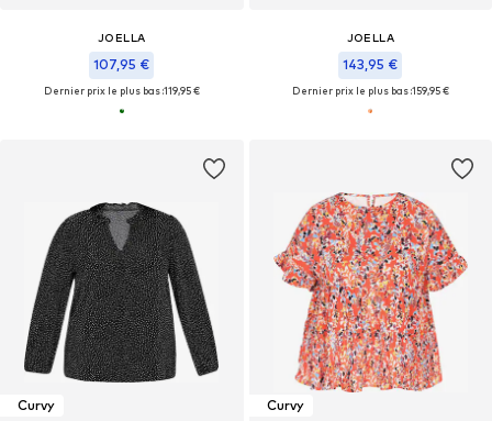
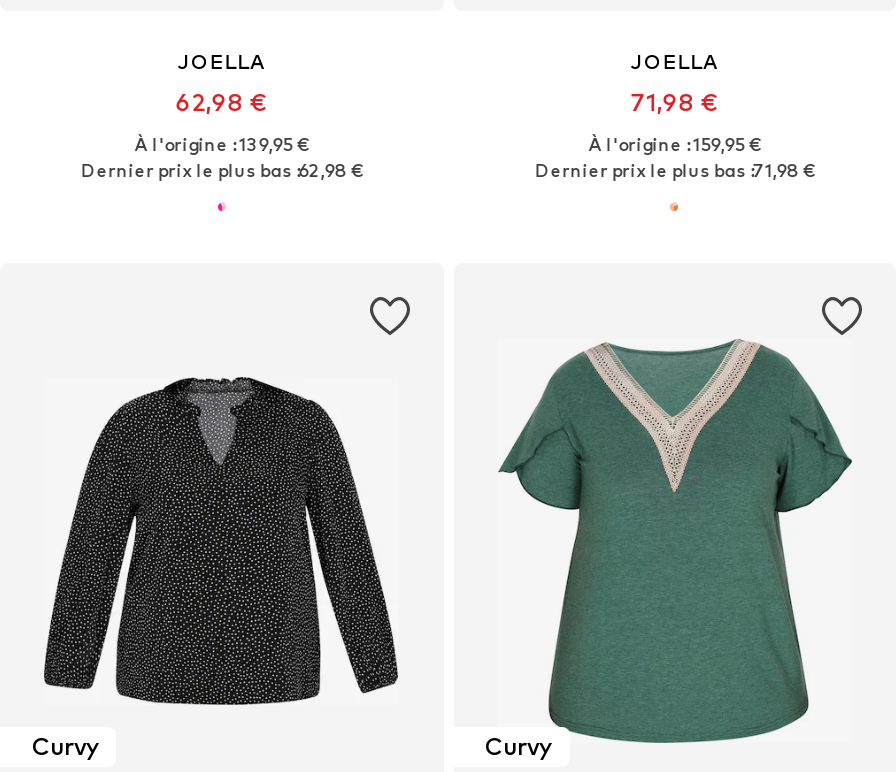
[94,56,150,72] 107,95 € -> [176,86,268,116] 62,98 €
[343,56,398,72] 143,95 € -> [630,86,718,116] 71,98 €
[44,84,200,96] Dernier prix le plus bas : 119,95 € -> [80,132,362,180] À l'origine : 139,95 € | Dernier prix le plus bas : 62,98 €
[292,84,449,96] Dernier prix le plus bas : 159,95 € -> [534,132,814,180] À l'origine : 159,95 € | Dernier prix le plus bas : 71,98 €
[275,191,468,403] [image] -> [498,339,854,745] [image]

